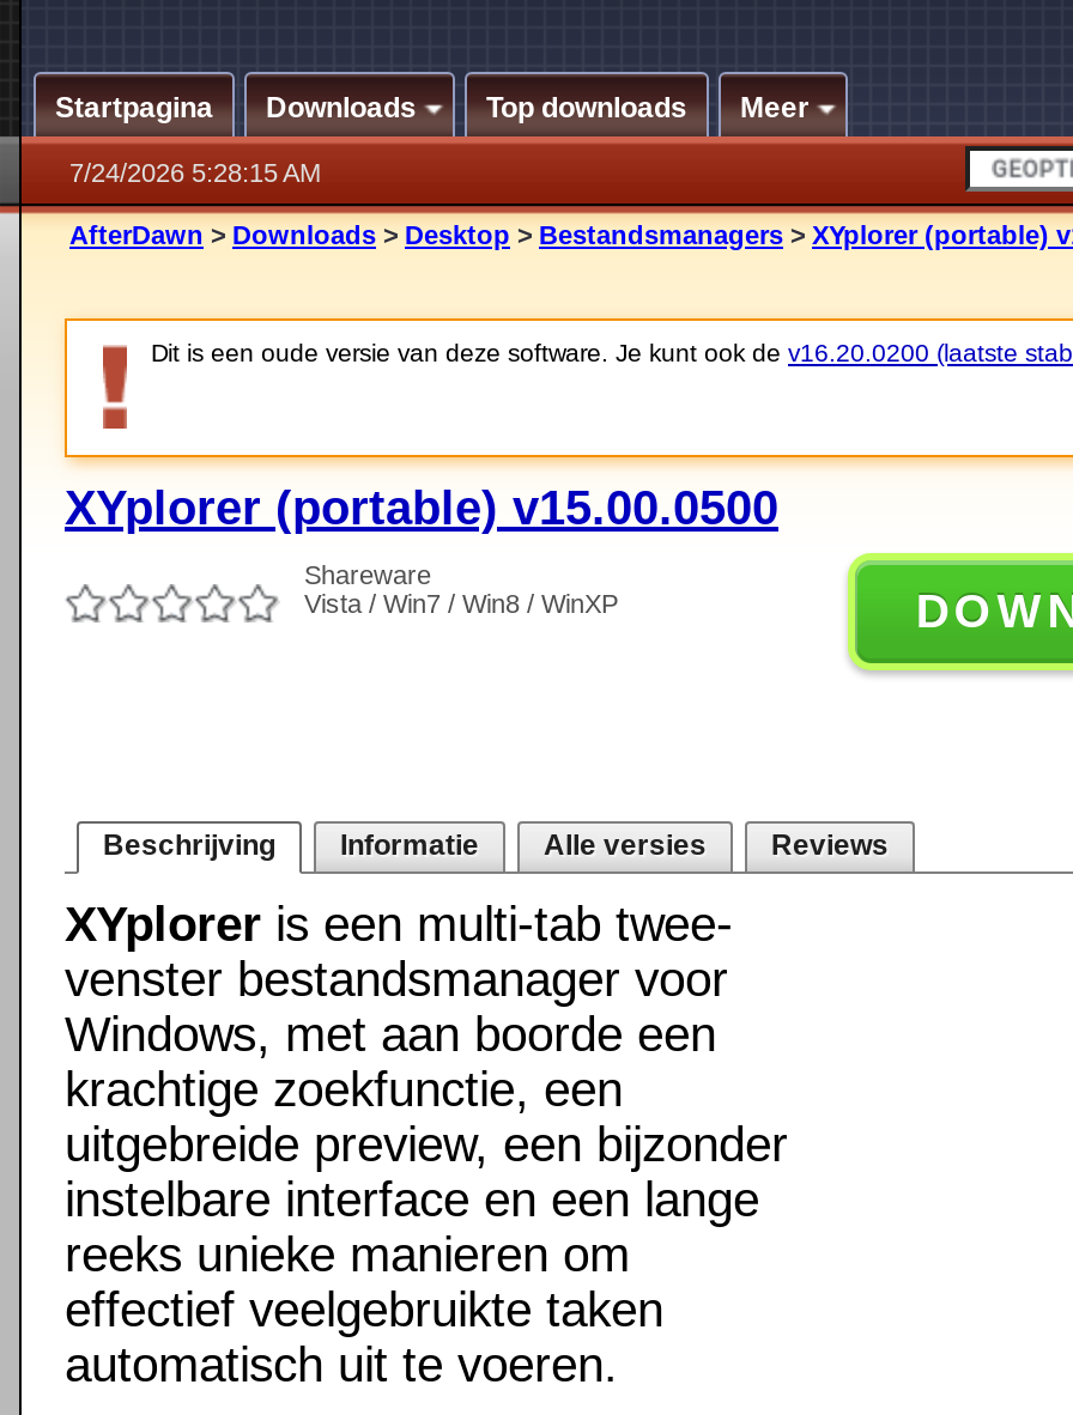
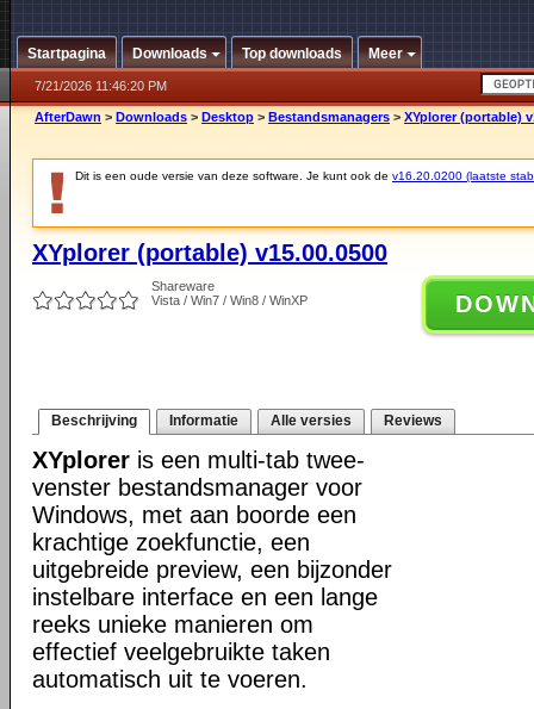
[69,158,321,187] 7/24/2026 5:28:15 AM -> [35,79,167,93] 7/21/2026 11:46:20 PM

